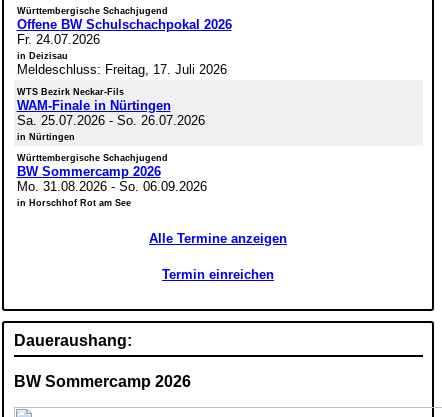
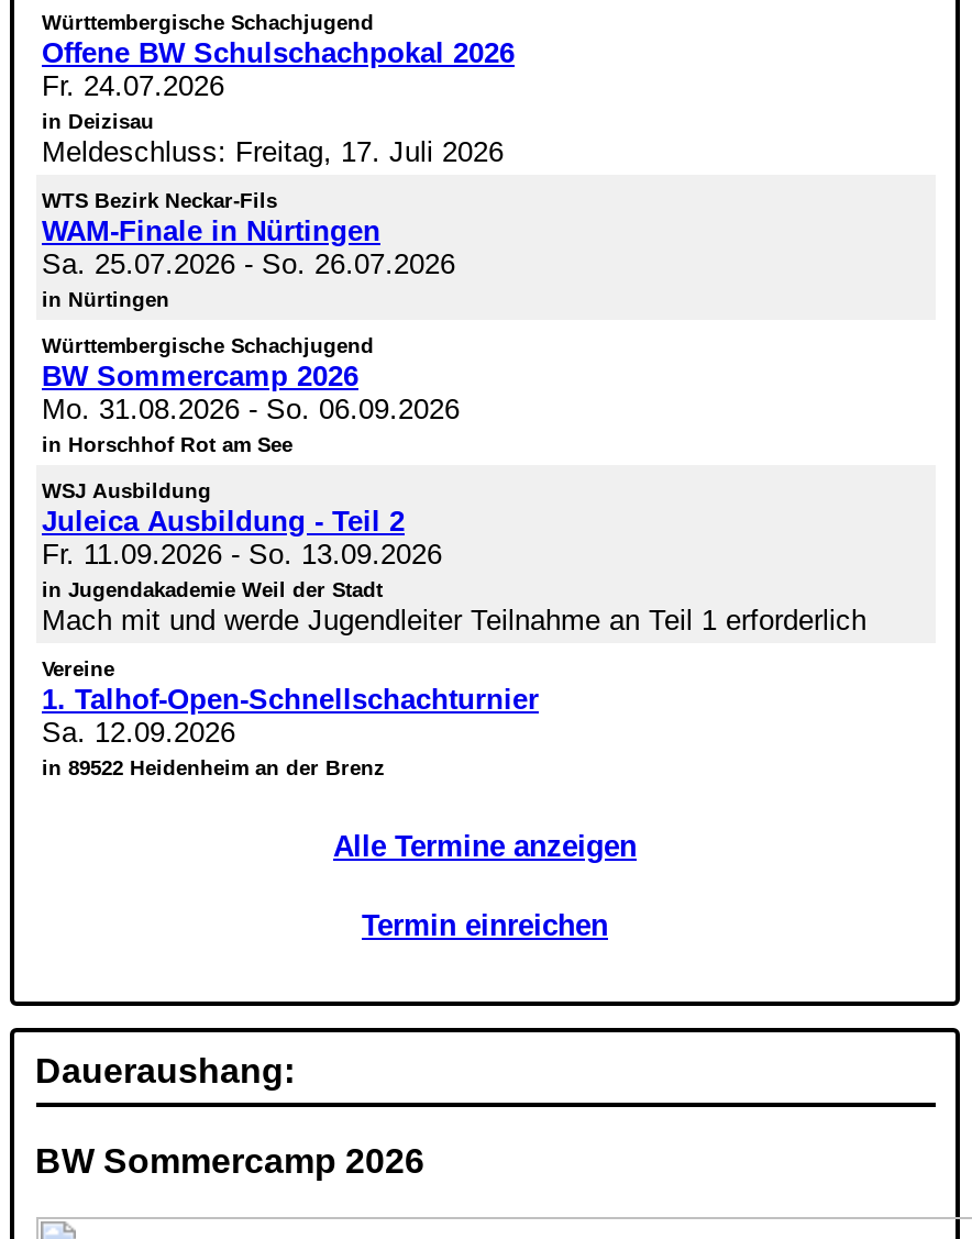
none -> [42,481,866,780] WSJ Ausbildung | Juleica Ausbildung - Teil 2 | Fr. 11.09.2026 - So. 13.09.2026 | in Jugendakademie Weil der Stadt | Mach mit und werde Jugendleiter Teilnahme an Teil 1 erforderlich | Vereine | 1. Talhof-Open-Schnellschachturnier | Sa. 12.09.2026 | in 89522 Heidenheim an der Brenz

